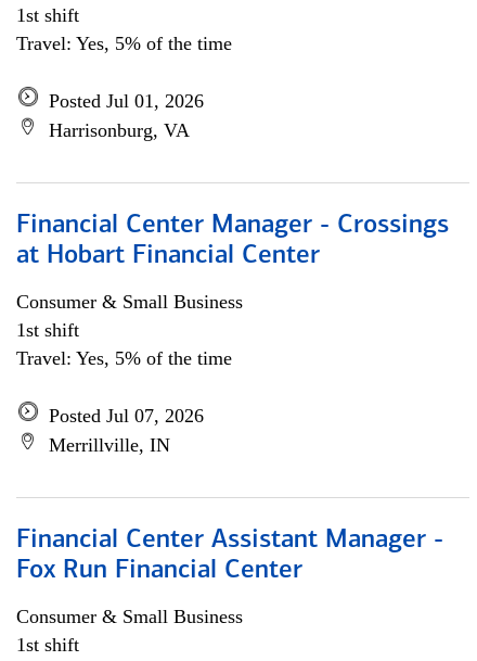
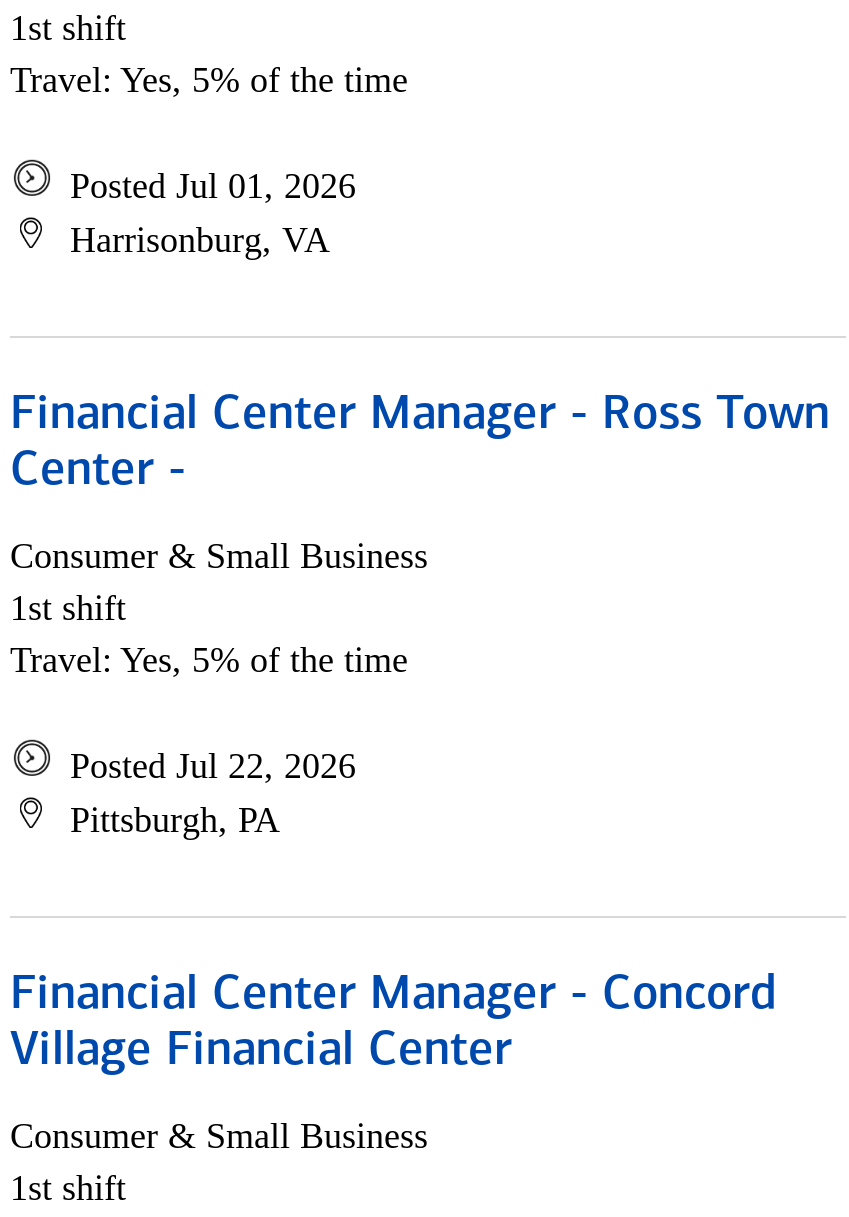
[16,213,449,269] Financial Center Manager - Crossings | at Hobart Financial Center -> [10,392,830,496] Financial Center Manager - Ross Town | Center -
[49,405,204,456] Posted Jul 07, 2026 | Merrillville, IN -> [70,746,356,840] Posted Jul 22, 2026 | Pittsburgh, PA
[16,527,443,584] Financial Center Assistant Manager - | Fox Run Financial Center -> [10,972,776,1076] Financial Center Manager - Concord | Village Financial Center

